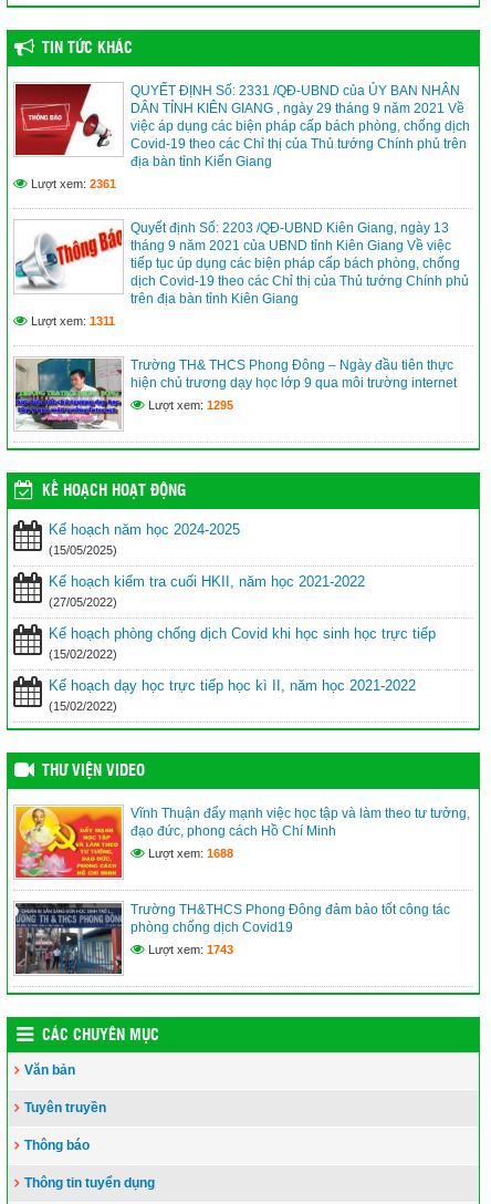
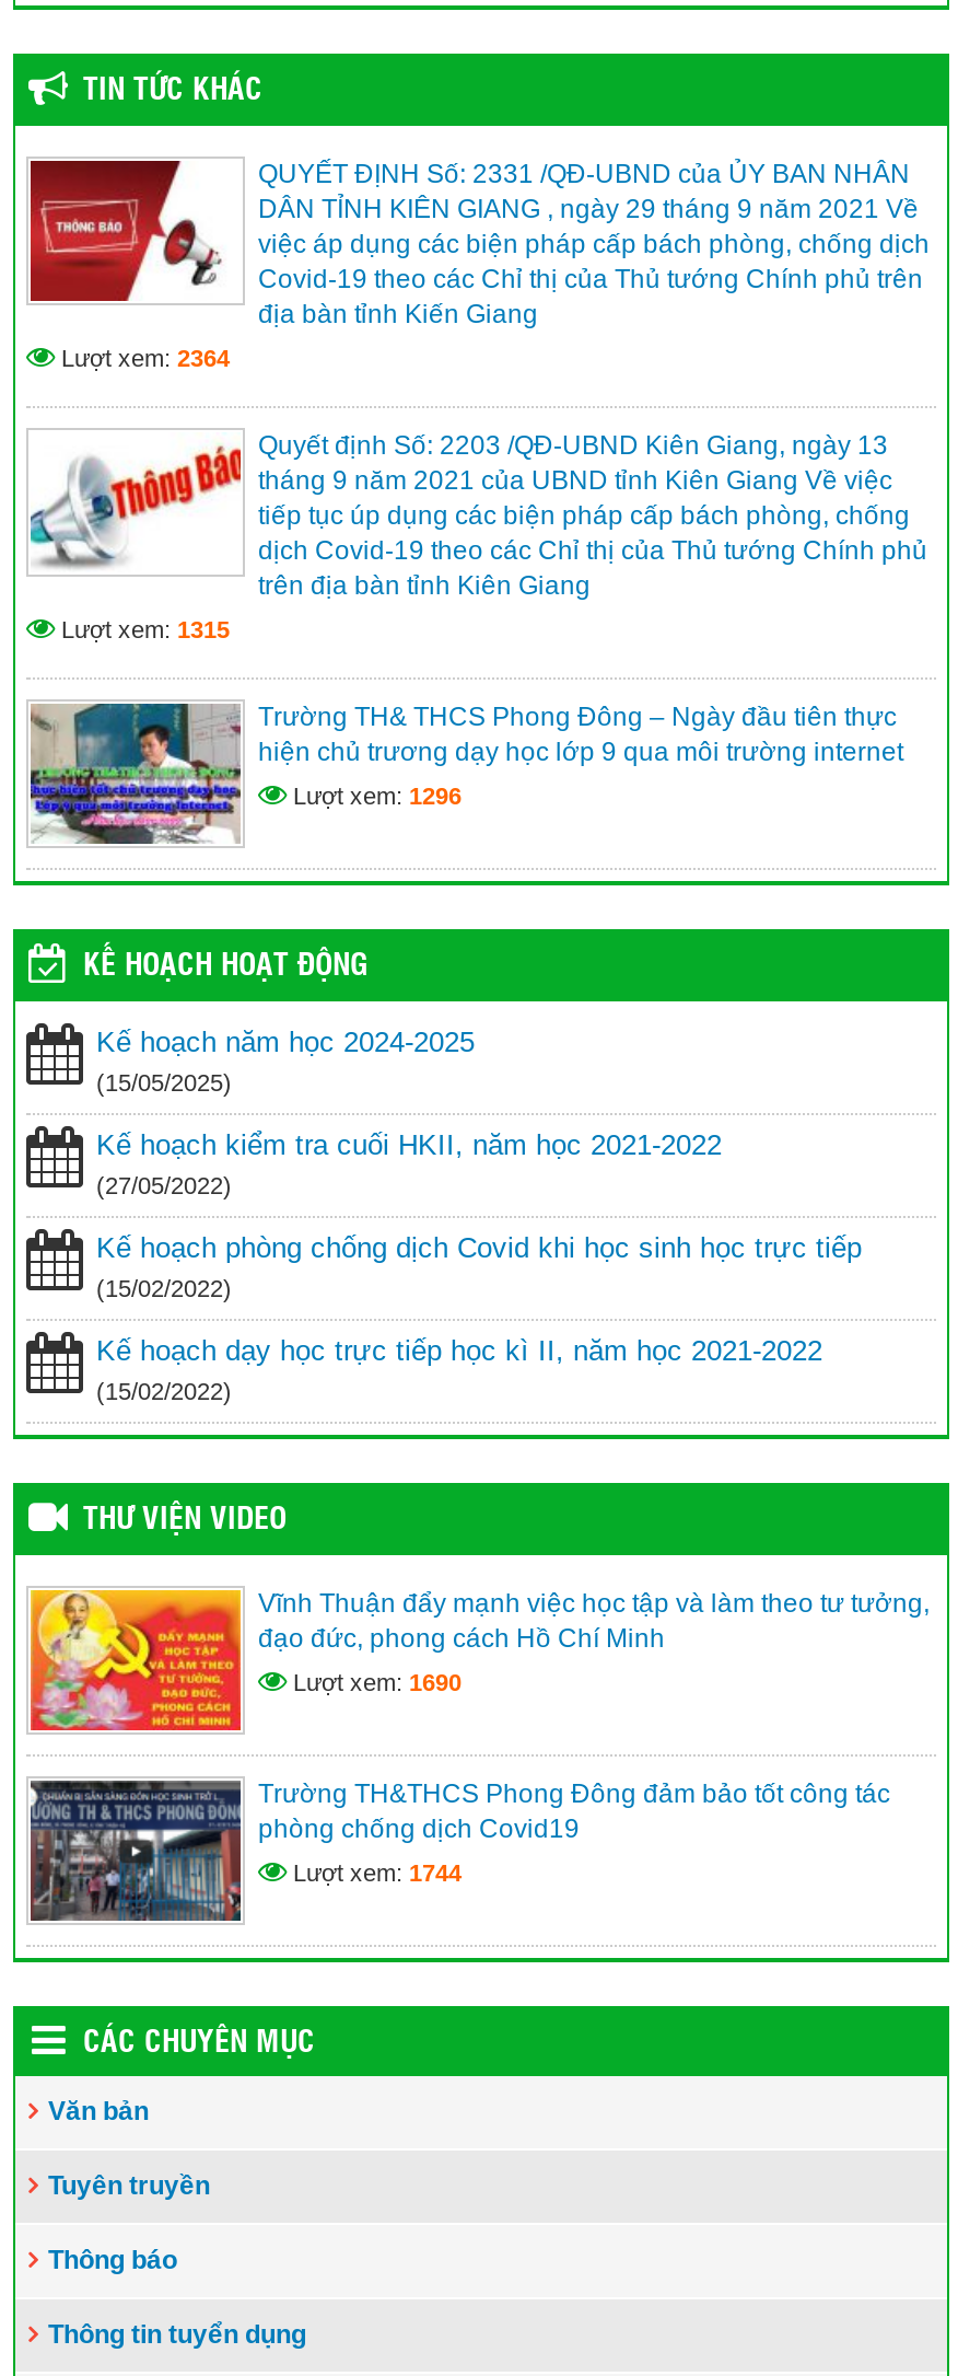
[28,177,116,190] Lượt xem: 2361 -> [55,344,230,370] Lượt xem: 2364
[28,314,115,327] Lượt xem: 1311 -> [55,615,230,642] Lượt xem: 1315
[145,398,233,411] Lượt xem: 1295 -> [287,782,462,808] Lượt xem: 1296
[145,846,233,859] Lượt xem: 1688 -> [287,1668,462,1694] Lượt xem: 1690
[145,942,233,956] Lượt xem: 1743 -> [287,1859,462,1885] Lượt xem: 1744

